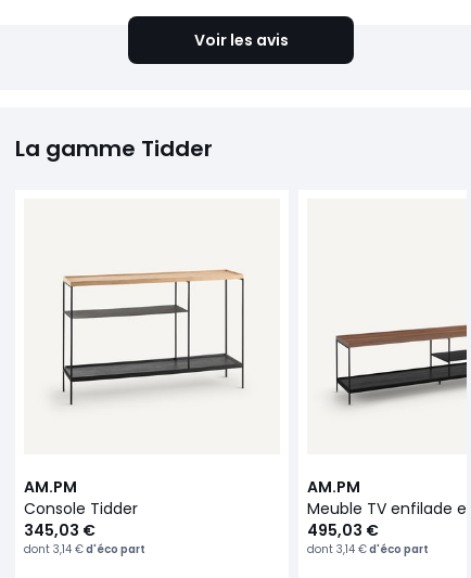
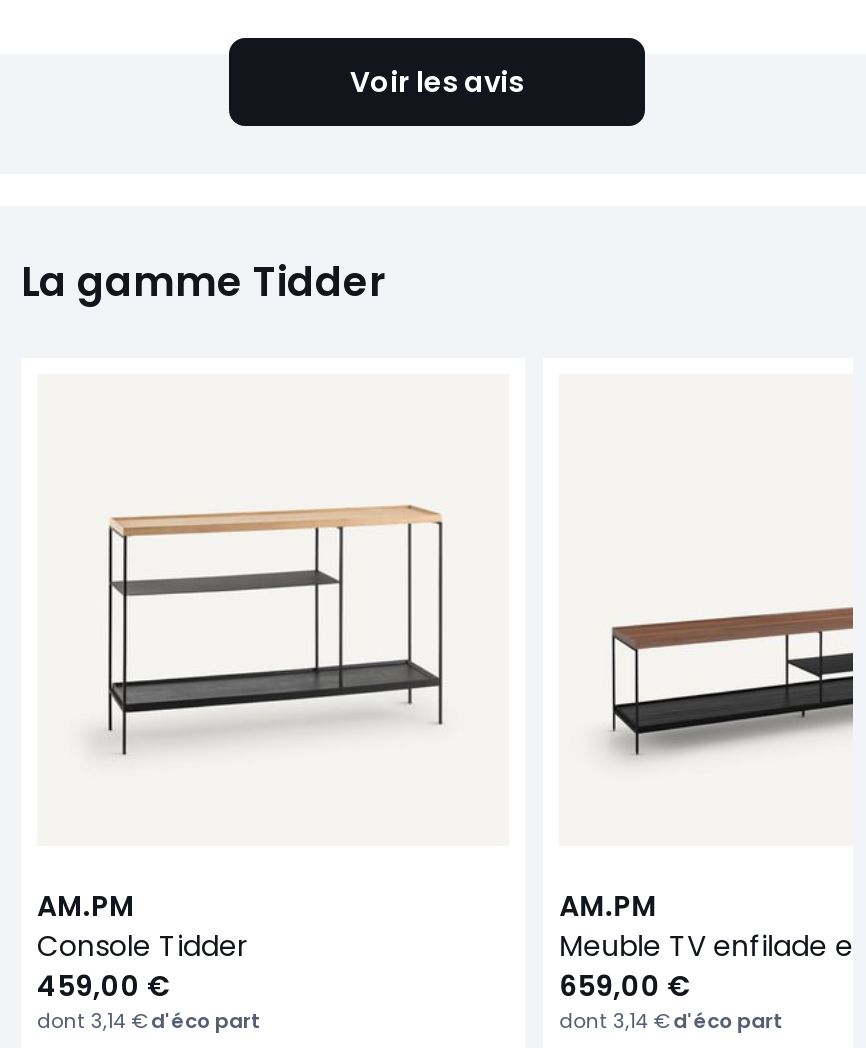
[24,520,96,541] 345,03 € -> [37,966,171,1006] 459,00 €
[307,520,379,541] 495,03 € -> [559,966,691,1006] 659,00 €

